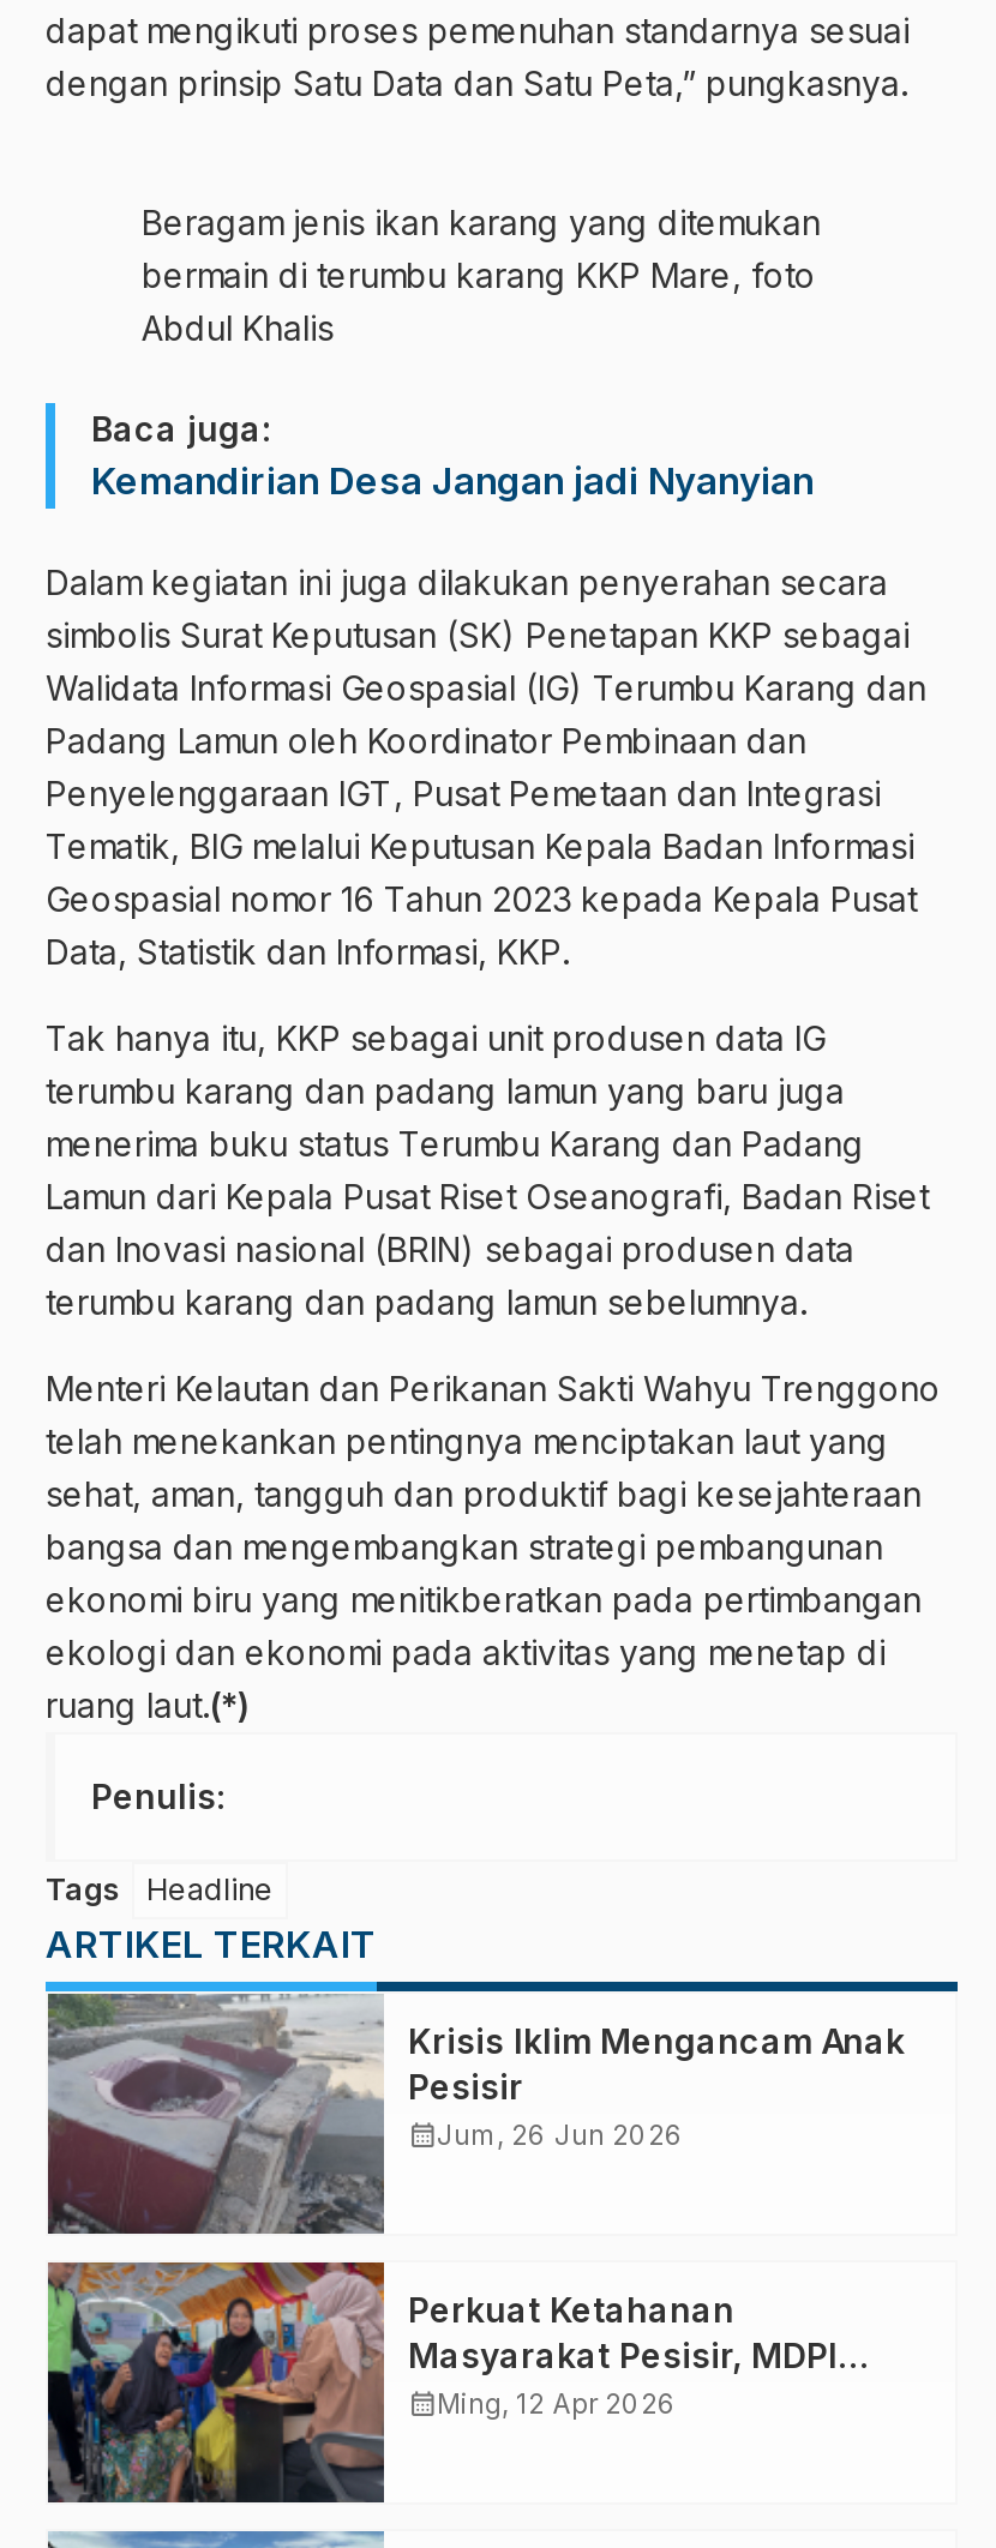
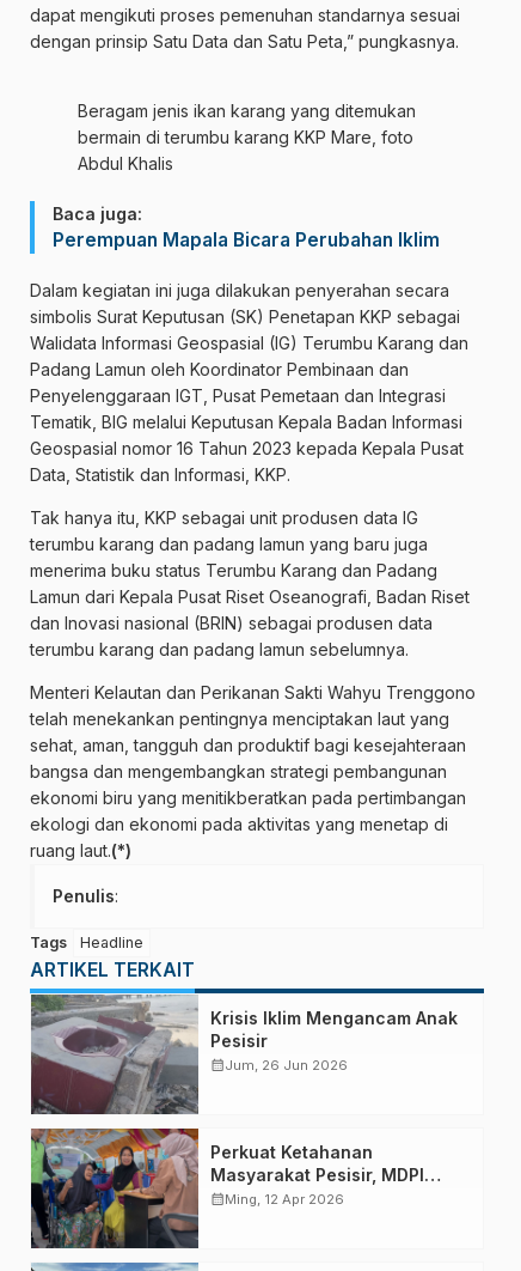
[91,458,814,504] Kemandirian Desa Jangan jadi Nyanyian -> [53,229,440,251] Perempuan Mapala Bicara Perubahan Iklim

